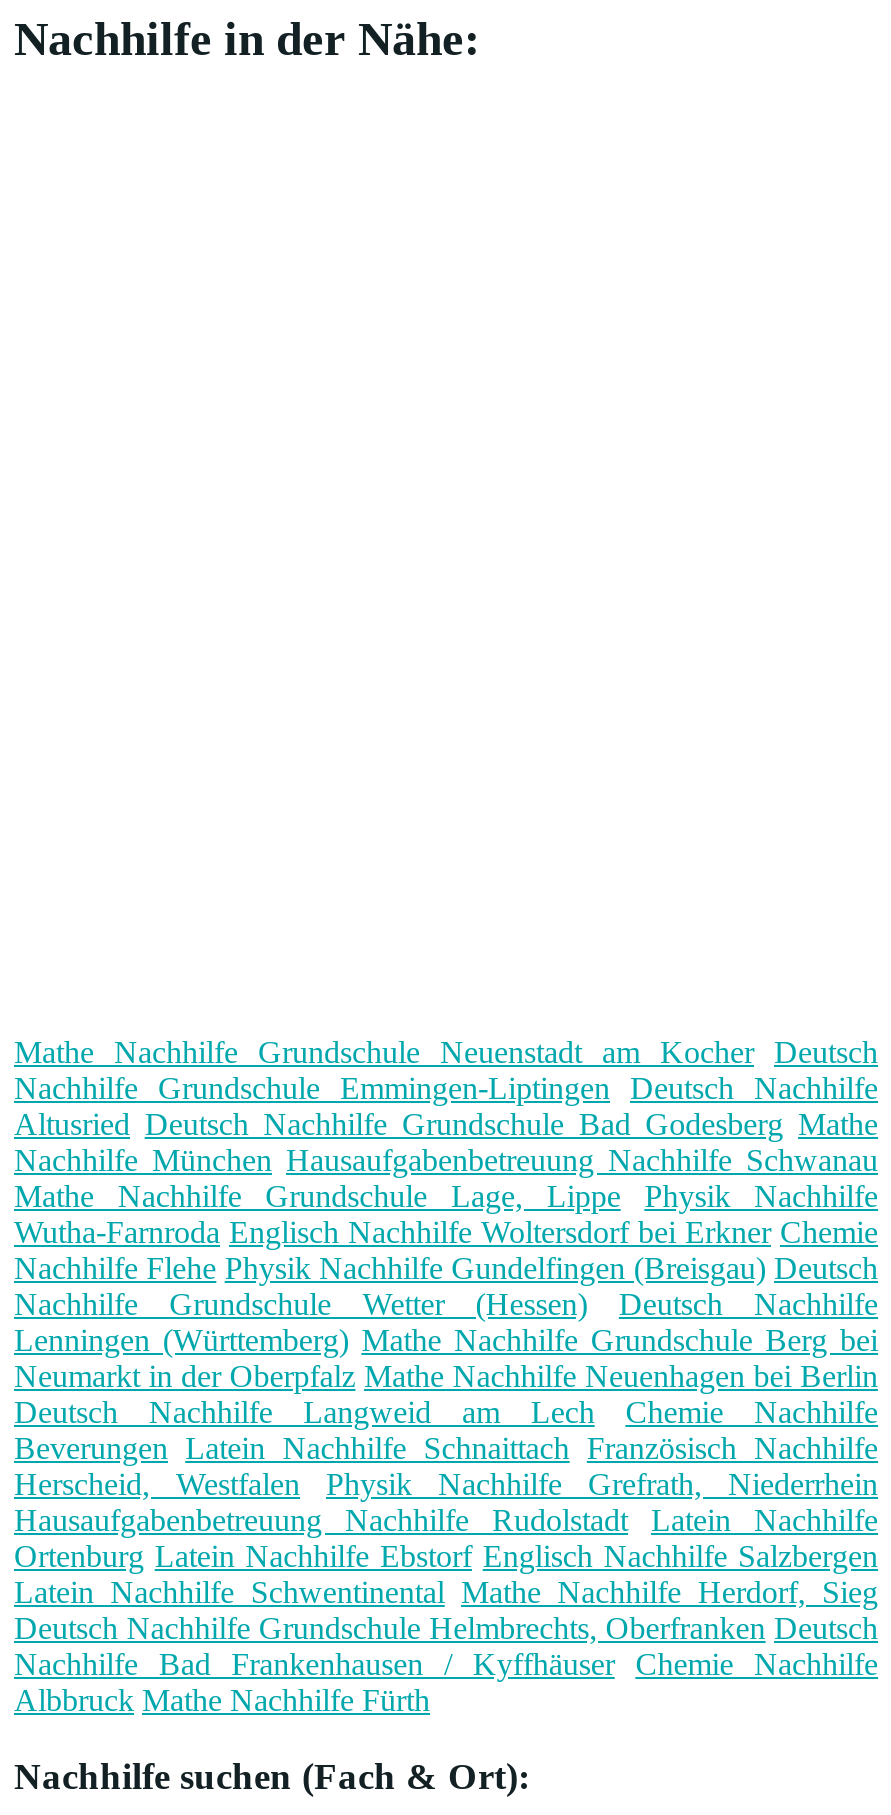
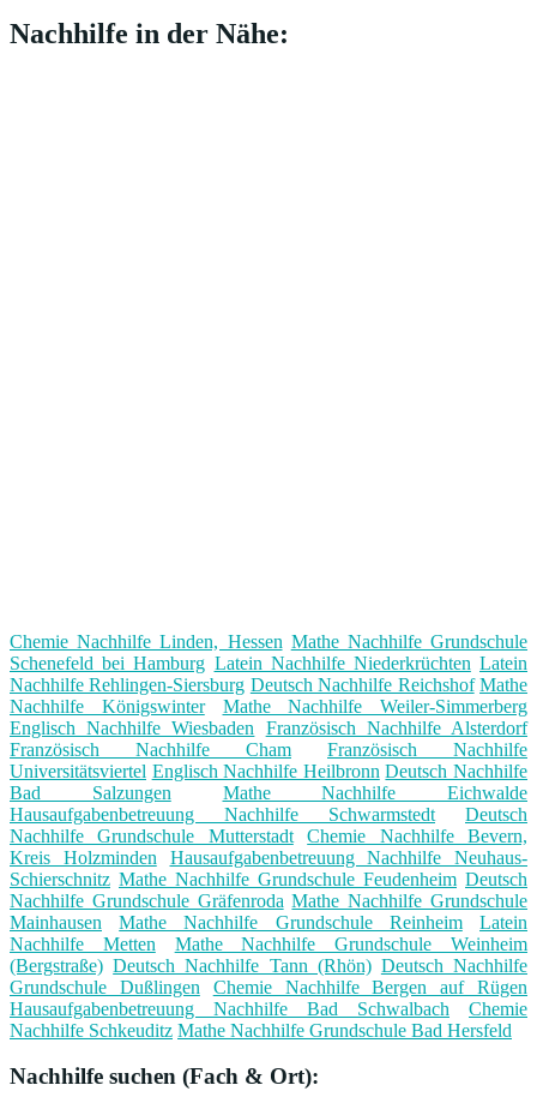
[14,1034,878,1716] Mathe Nachhilfe Grundschule Neuenstadt am Kocher Deutsch | Nachhilfe Grundschule Emmingen-Liptingen Deutsch Nachhilfe | Altusried Deutsch Nachhilfe Grundschule Bad Godesberg Mathe | Nachhilfe München Hausaufgabenbetreuung Nachhilfe Schwanau | Mathe Nachhilfe Grundschule Lage, Lippe | Physik Nachhilfe | Wutha-Farnroda Englisch Nachhilfe Woltersdorf bei Erkner Chemie | Nachhilfe Flehe Physik Nachhilfe Gundelfingen (Breisgau) Deutsch | Nachhilfe Grundschule Wetter (Hessen) | Deutsch Nachhilfe | Lenningen (Württemberg) Mathe Nachhilfe Grundschule Berg bei | Neumarkt in der Oberpfalz Mathe Nachhilfe Neuenhagen bei Berlin | Deutsch Nachhilfe Langweid am Lech | Chemie Nachhilfe | Beverungen Latein Nachhilfe Schnaittach Französisch Nachhilfe | Herscheid, Westfalen | Physik Nachhilfe Grefrath, Niederrhein | Hausaufgabenbetreuung Nachhilfe Rudolstadt | Latein Nachhilfe | Ortenburg Latein Nachhilfe Ebstorf Englisch Nachhilfe Salzbergen | Latein Nachhilfe Schwentinental Mathe Nachhilfe Herdorf, Sieg | Deutsch Nachhilfe Grundschule Helmbrechts, Oberfranken Deutsch | Nachhilfe Bad Frankenhausen / Kyffhäuser | Chemie Nachhilfe | Albbruck Mathe Nachhilfe Fürth -> [10,631,527,1040] Chemie Nachhilfe Linden, Hessen Mathe Nachhilfe Grundschule | Schenefeld bei Hamburg Latein Nachhilfe Niederkrüchten Latein | Nachhilfe Rehlingen-Siersburg Deutsch Nachhilfe Reichshof Mathe | Nachhilfe Königswinter | Mathe Nachhilfe Weiler-Simmerberg | Englisch Nachhilfe Wiesbaden Französisch Nachhilfe Alsterdorf | Französisch Nachhilfe Cham | Französisch Nachhilfe | Universitätsviertel Englisch Nachhilfe Heilbronn Deutsch Nachhilfe | Bad Salzungen | Mathe Nachhilfe Eichwalde | Hausaufgabenbetreuung Nachhilfe Schwarmstedt | Deutsch | Nachhilfe Grundschule Mutterstadt | Chemie Nachhilfe Bevern, | Kreis Holzminden | Hausaufgabenbetreuung Nachhilfe Neuhaus- | Schierschnitz Mathe Nachhilfe Grundschule Feudenheim Deutsch | Nachhilfe Grundschule Gräfenroda Mathe Nachhilfe Grundschule | Mainhausen | Mathe Nachhilfe Grundschule Reinheim | Latein | Nachhilfe Metten | Mathe Nachhilfe Grundschule Weinheim | (Bergstraße) Deutsch Nachhilfe Tann (Rhön) Deutsch Nachhilfe | Grundschule Dußlingen | Chemie Nachhilfe Bergen auf Rügen | Hausaufgabenbetreuung Nachhilfe Bad Schwalbach | Chemie | Nachhilfe Schkeuditz Mathe Nachhilfe Grundschule Bad Hersfeld

